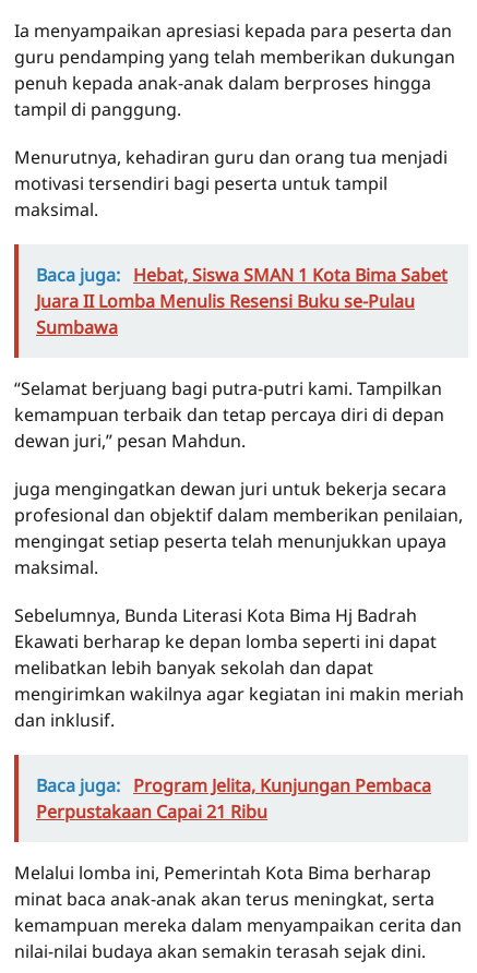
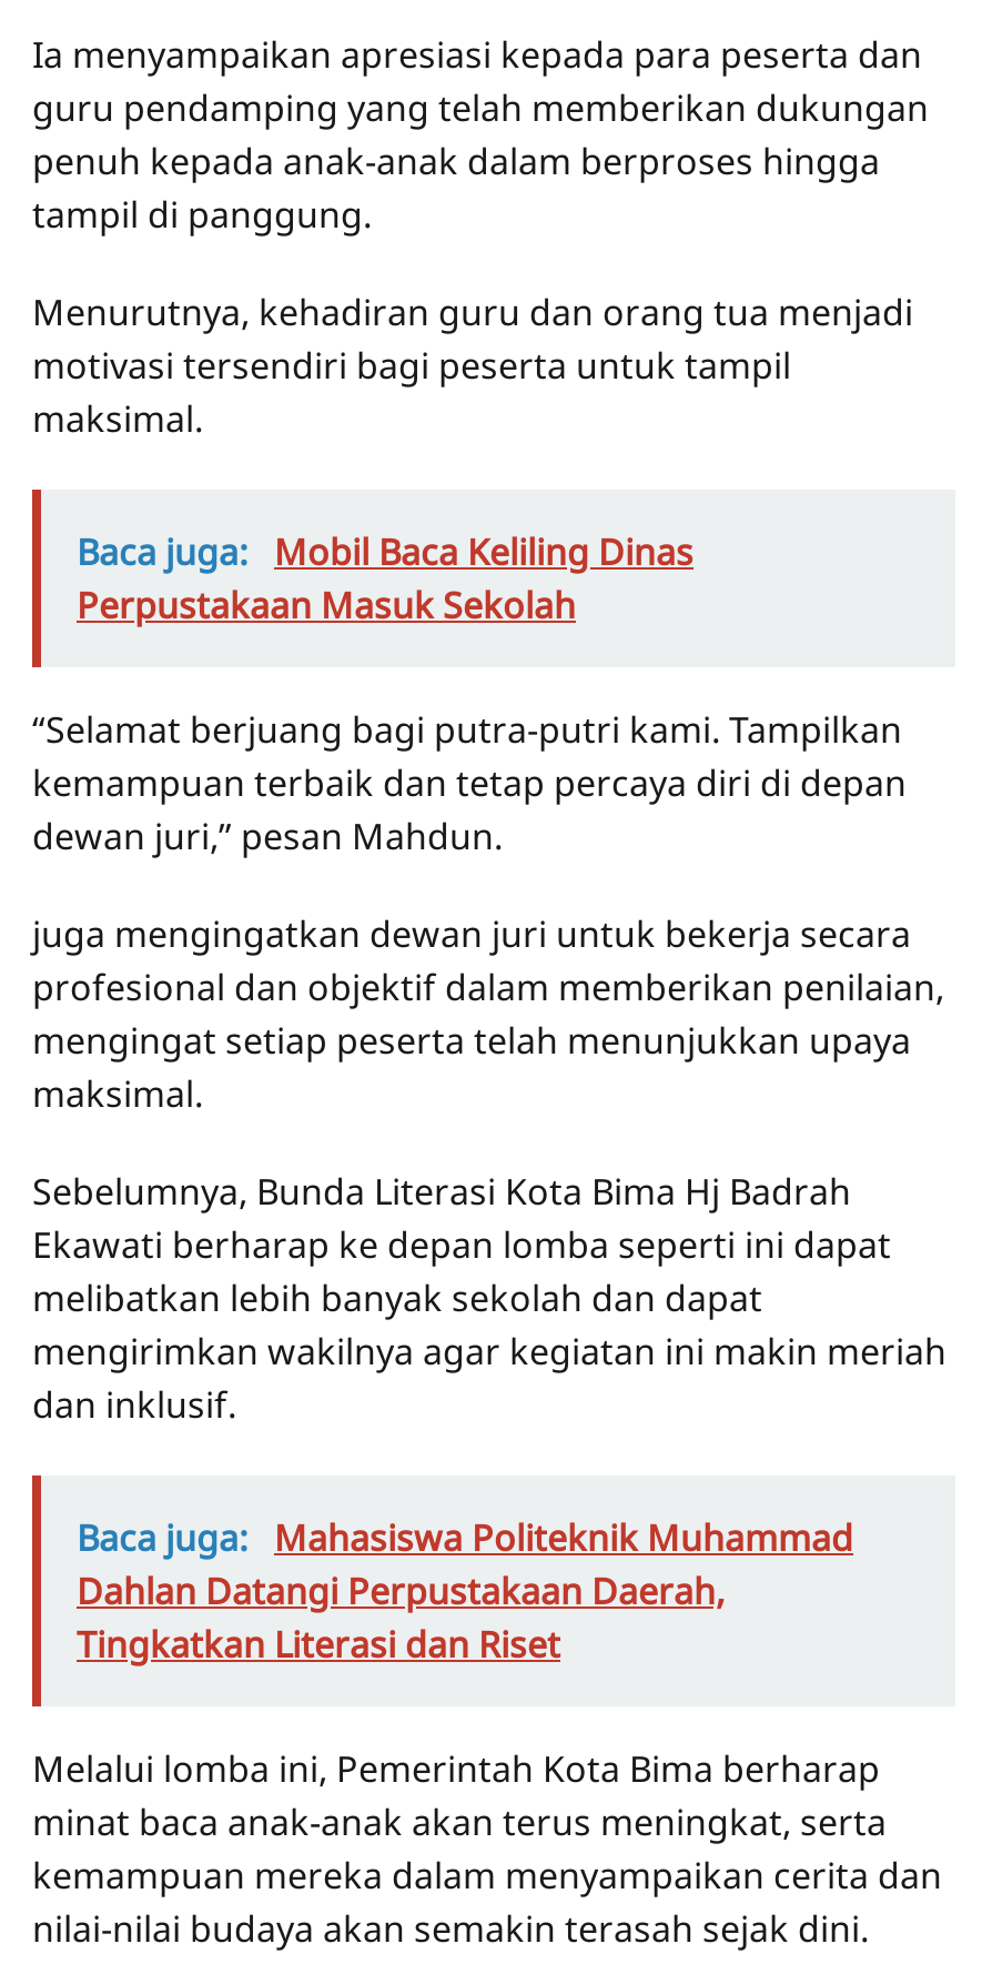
[36,263,448,339] Baca juga: Hebat, Siswa SMAN 1 Kota Bima Sabet | Juara II Lomba Menulis Resensi Buku se-Pulau | Sumbawa -> [77,528,694,630] Baca juga: Mobil Baca Keliling Dinas | Perpustakaan Masuk Sekolah
moved [14,376,464,732] -> [32,705,946,1429]: “Selamat berjuang bagi putra-putri kami. Tampilkan | kemampuan terbaik dan tetap percaya diri di depan | dewan juri,” pesan Mahdun. | ... | mengirimkan wakilnya agar kegiatan ini makin meriah | dan inklusif.
[36,773,431,824] Baca juga: Program Jelita, Kunjungan Pembaca | Perpustakaan Capai 21 Ribu -> [77,1513,853,1669] Baca juga: Mahasiswa Politeknik Muhammad | Dahlan Datangi Perpustakaan Daerah, | Tingkatkan Literasi dan Riset

